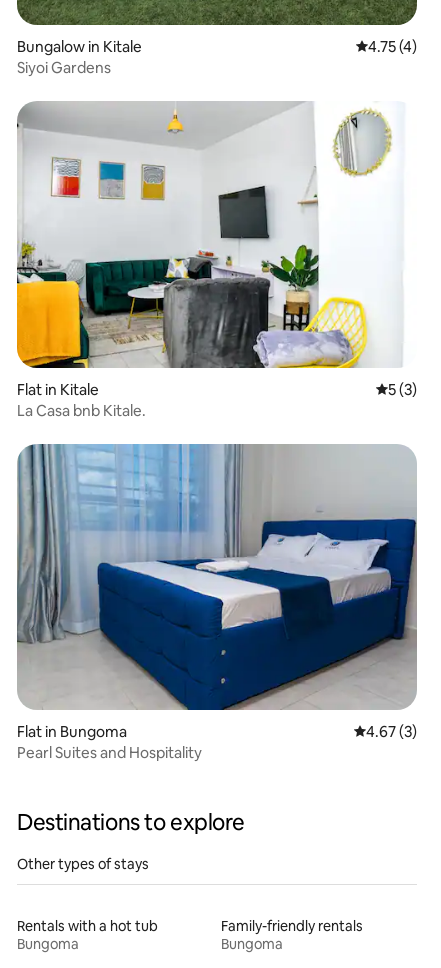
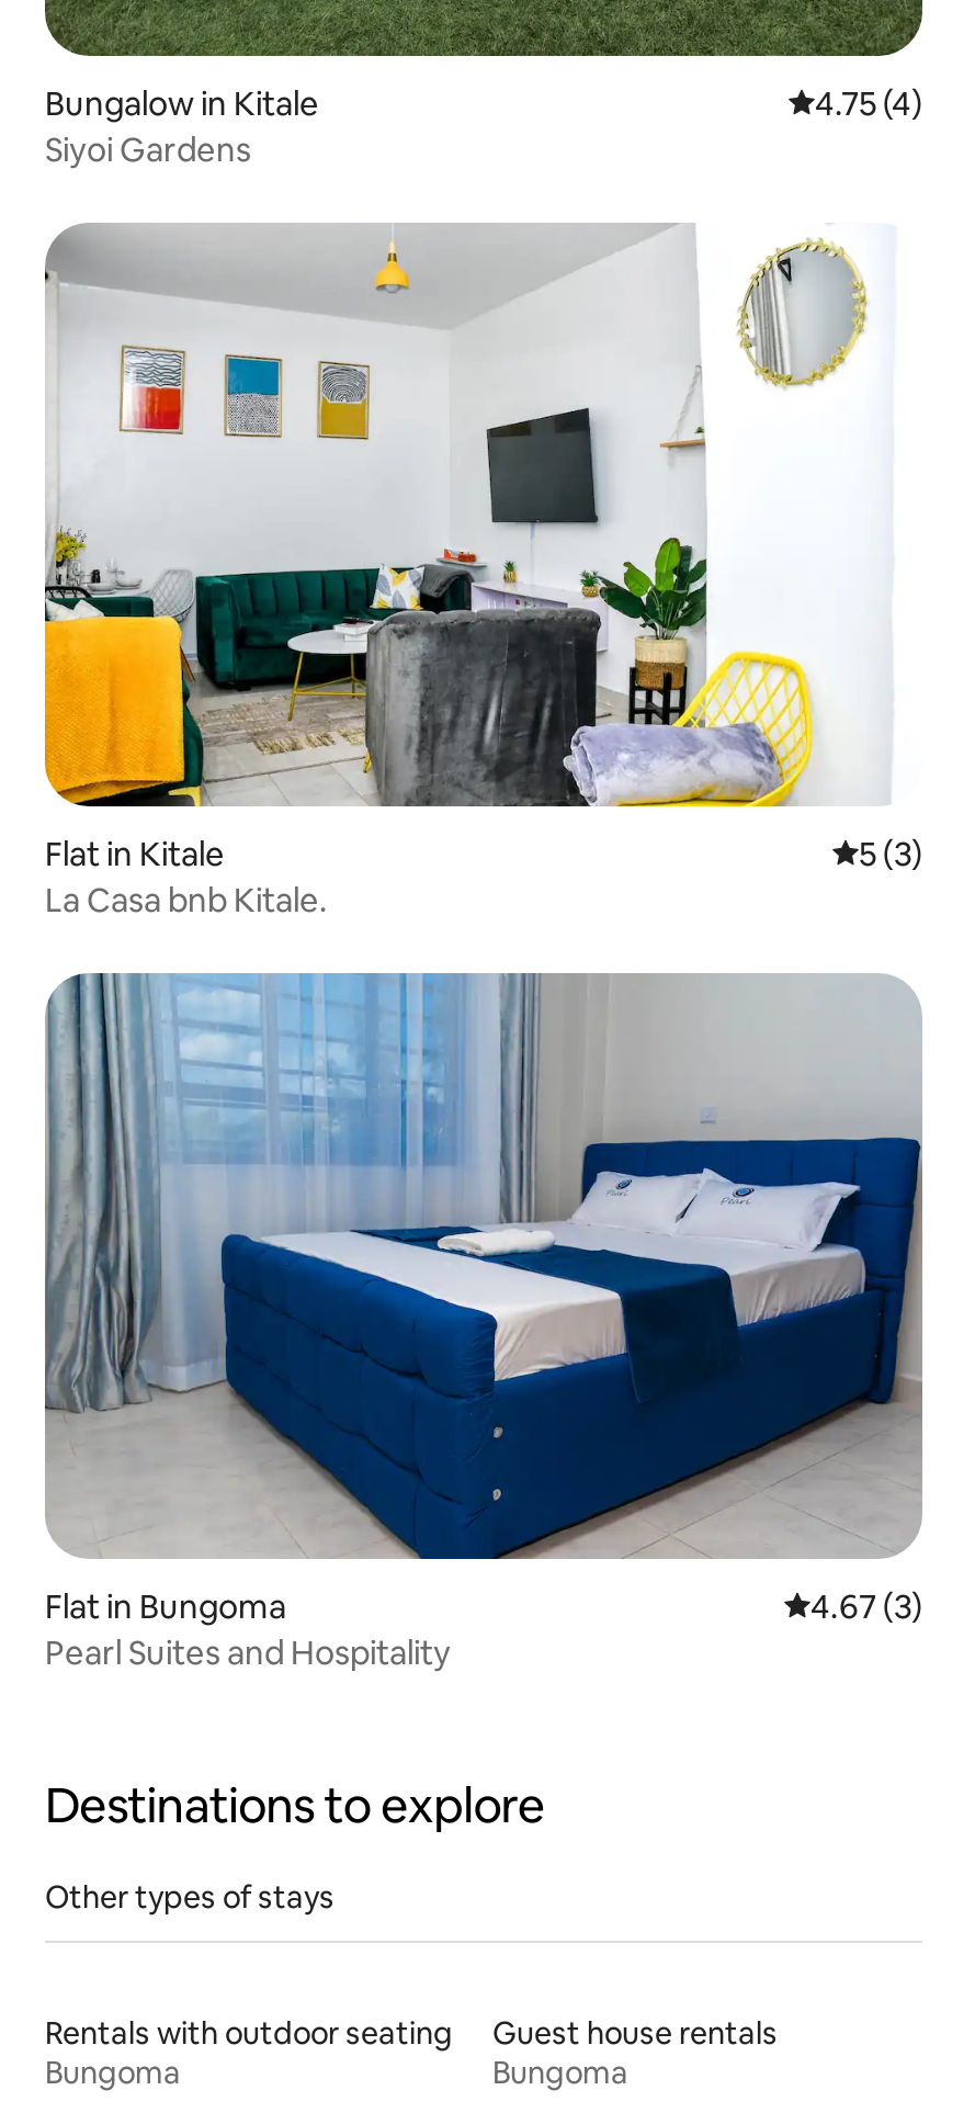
[17,917,158,935] Rentals with a hot tub -> [45,2013,453,2052] Rentals with outdoor seating
[221,917,363,935] Family-friendly rentals -> [492,2013,778,2052] Guest house rentals

